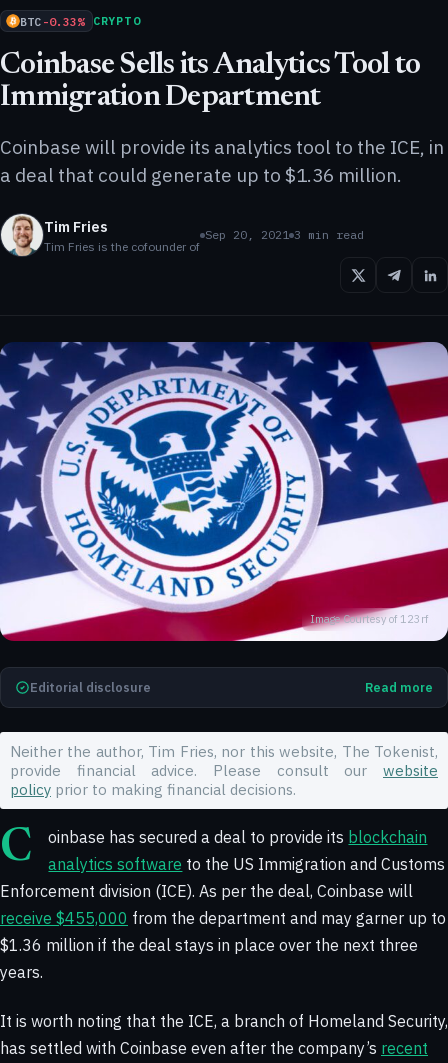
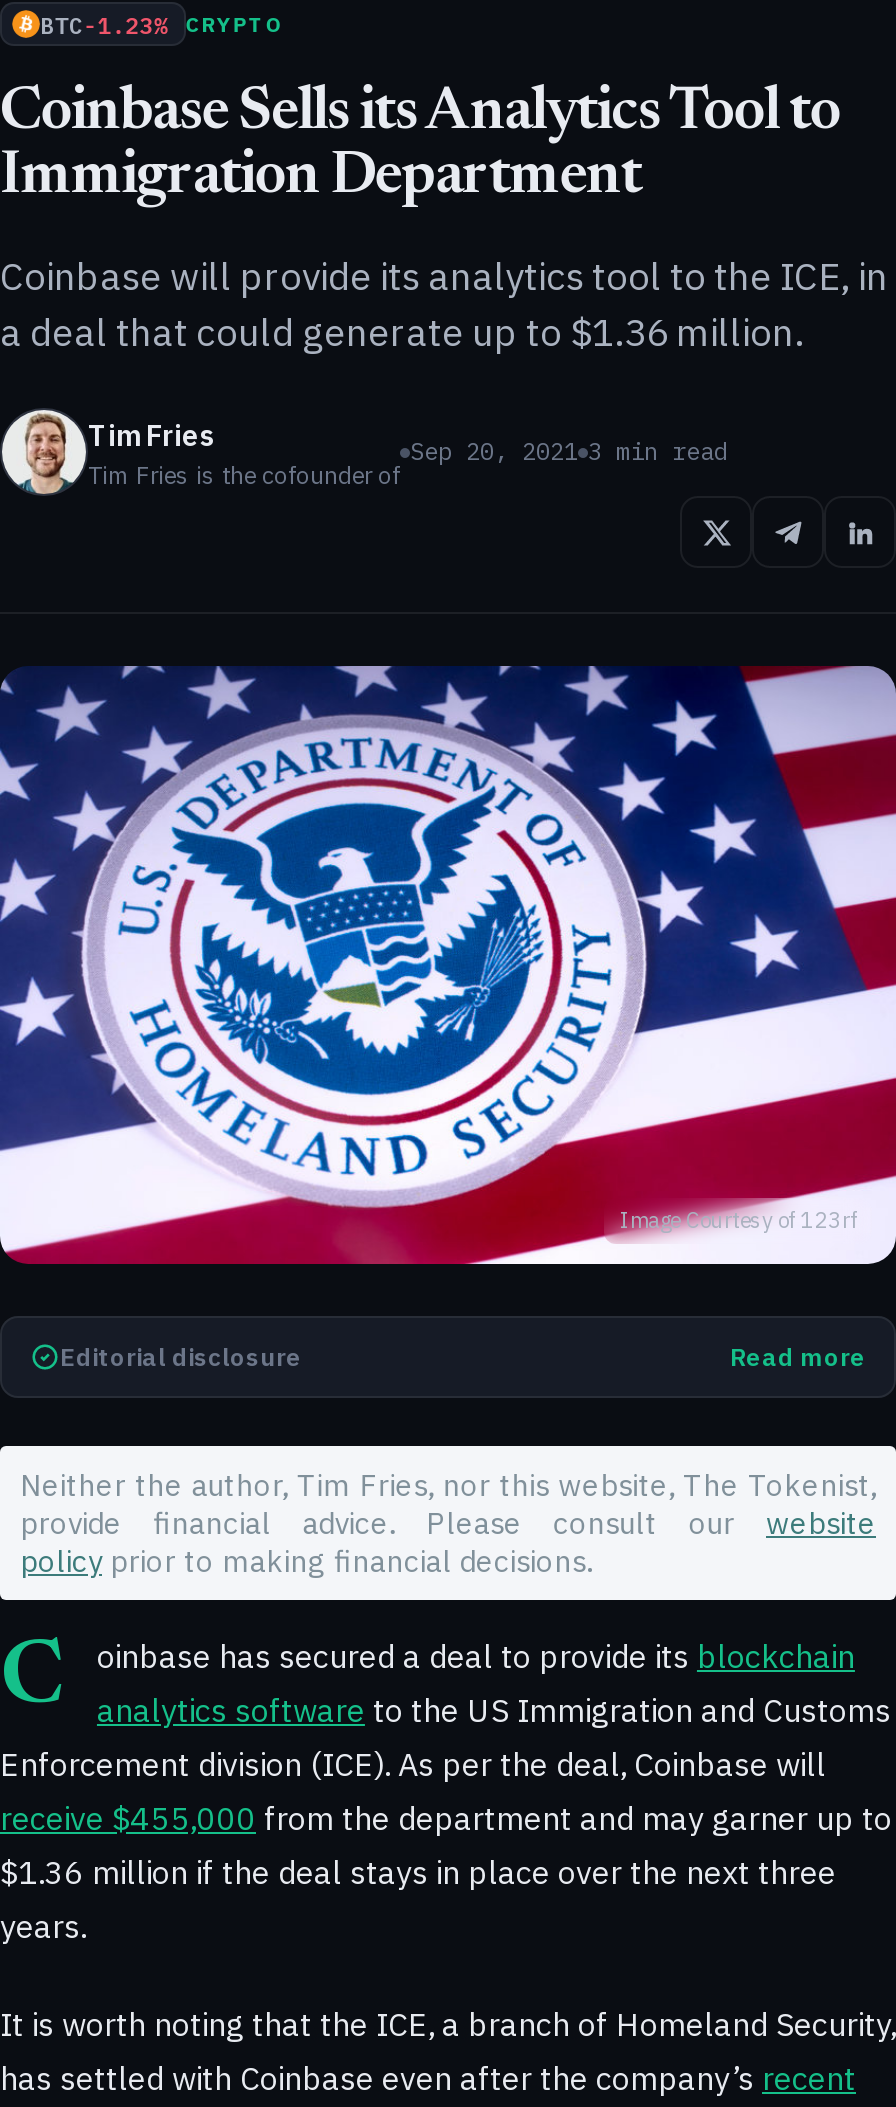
[20,13,142,28] BTC-0.33% CRYPTO -> [40,9,284,39] BTC-1.23% CRYPTO

